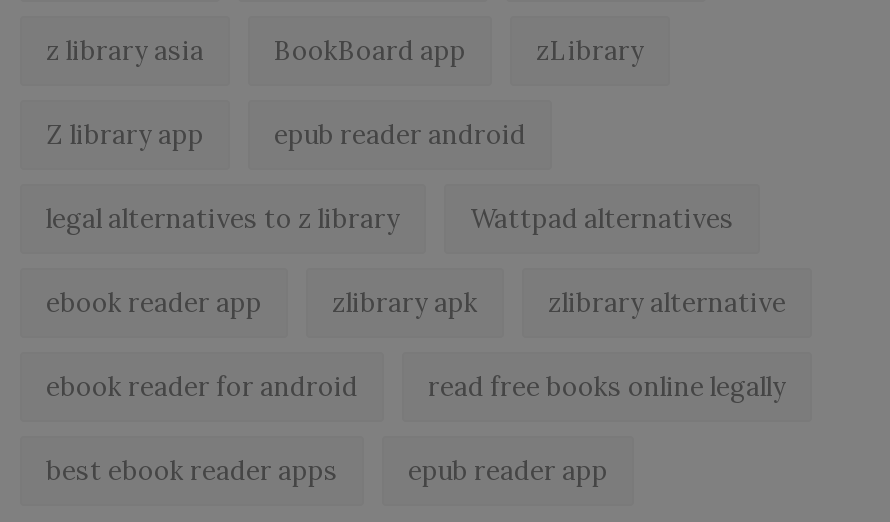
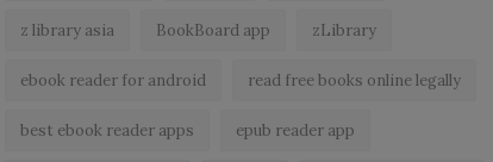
[46,117,786,319] Z library app | epub reader android | legal alternatives to z library | Wattpad alternatives | ebook reader app | zlibrary apk | zlibrary alternative -> none

